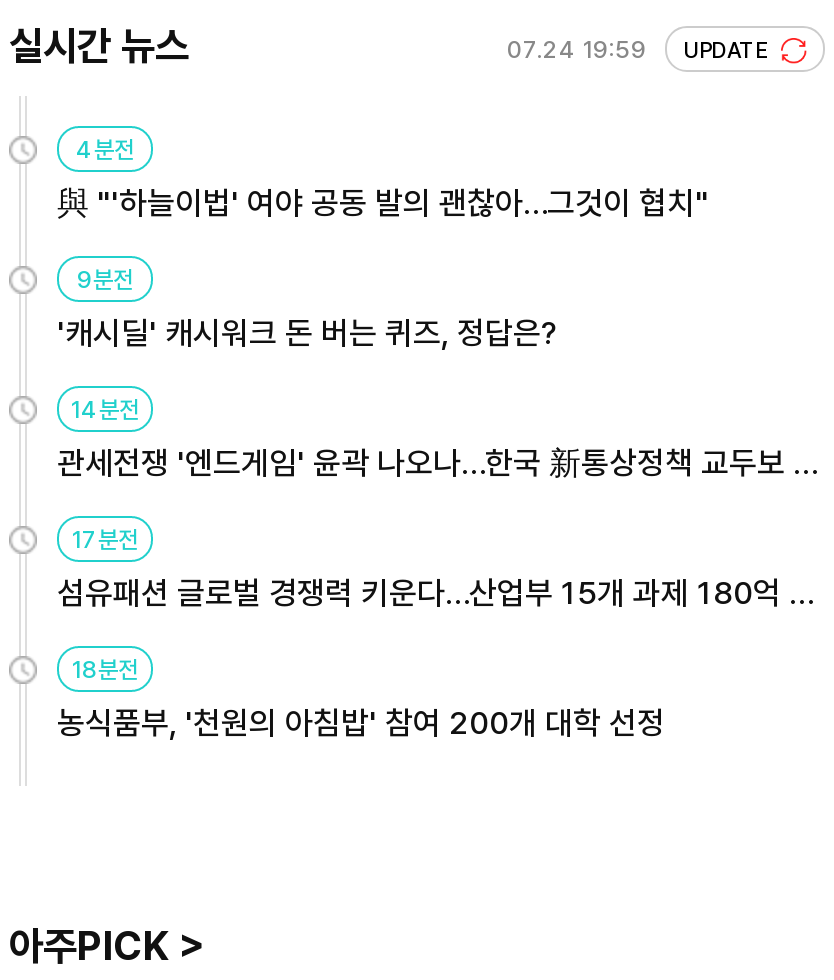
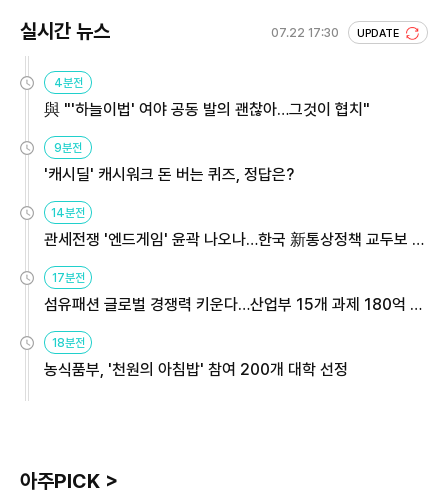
[507,36,773,64] 07.24 19:59 UPDATE -> [271,26,402,40] 07.22 17:30 UPDATE

